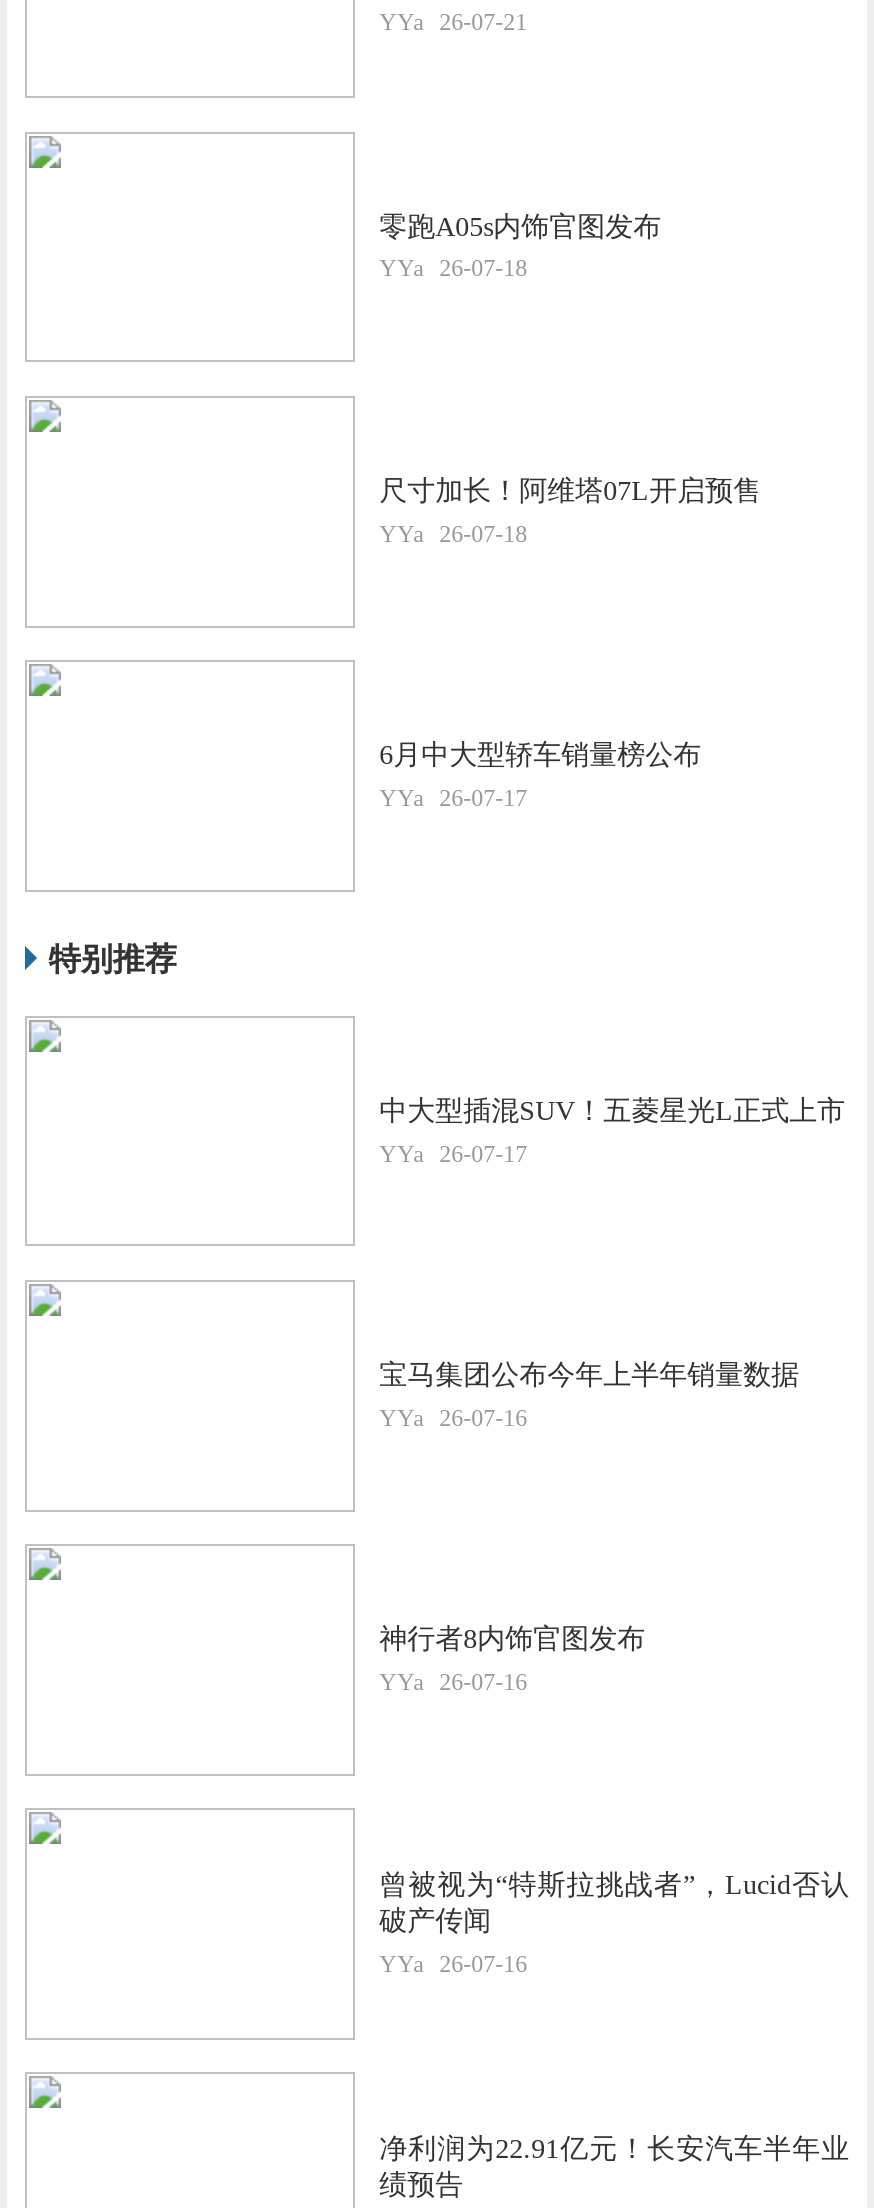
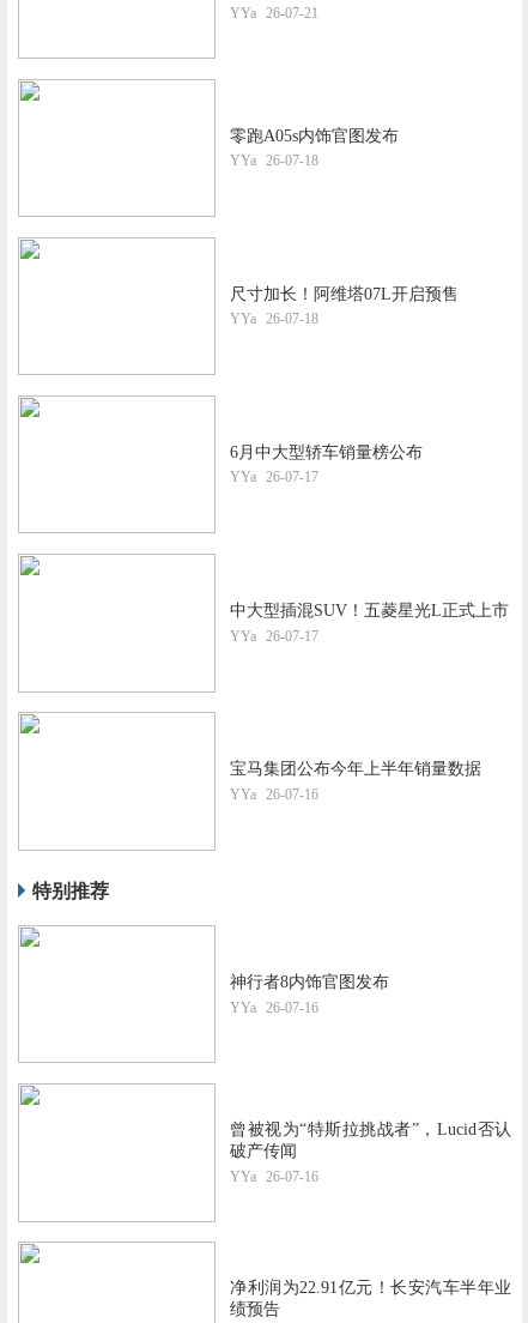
moved [49,942,177,976] -> [32,881,109,902]: 特别推荐
moved [379,1095,845,1431] -> [230,601,509,803]: 中大型插混SUV！五菱星光L正式上市 | YYa 26-07-17 | 宝马集团公布今年上半年销量数据 | YYa 26-07-16

